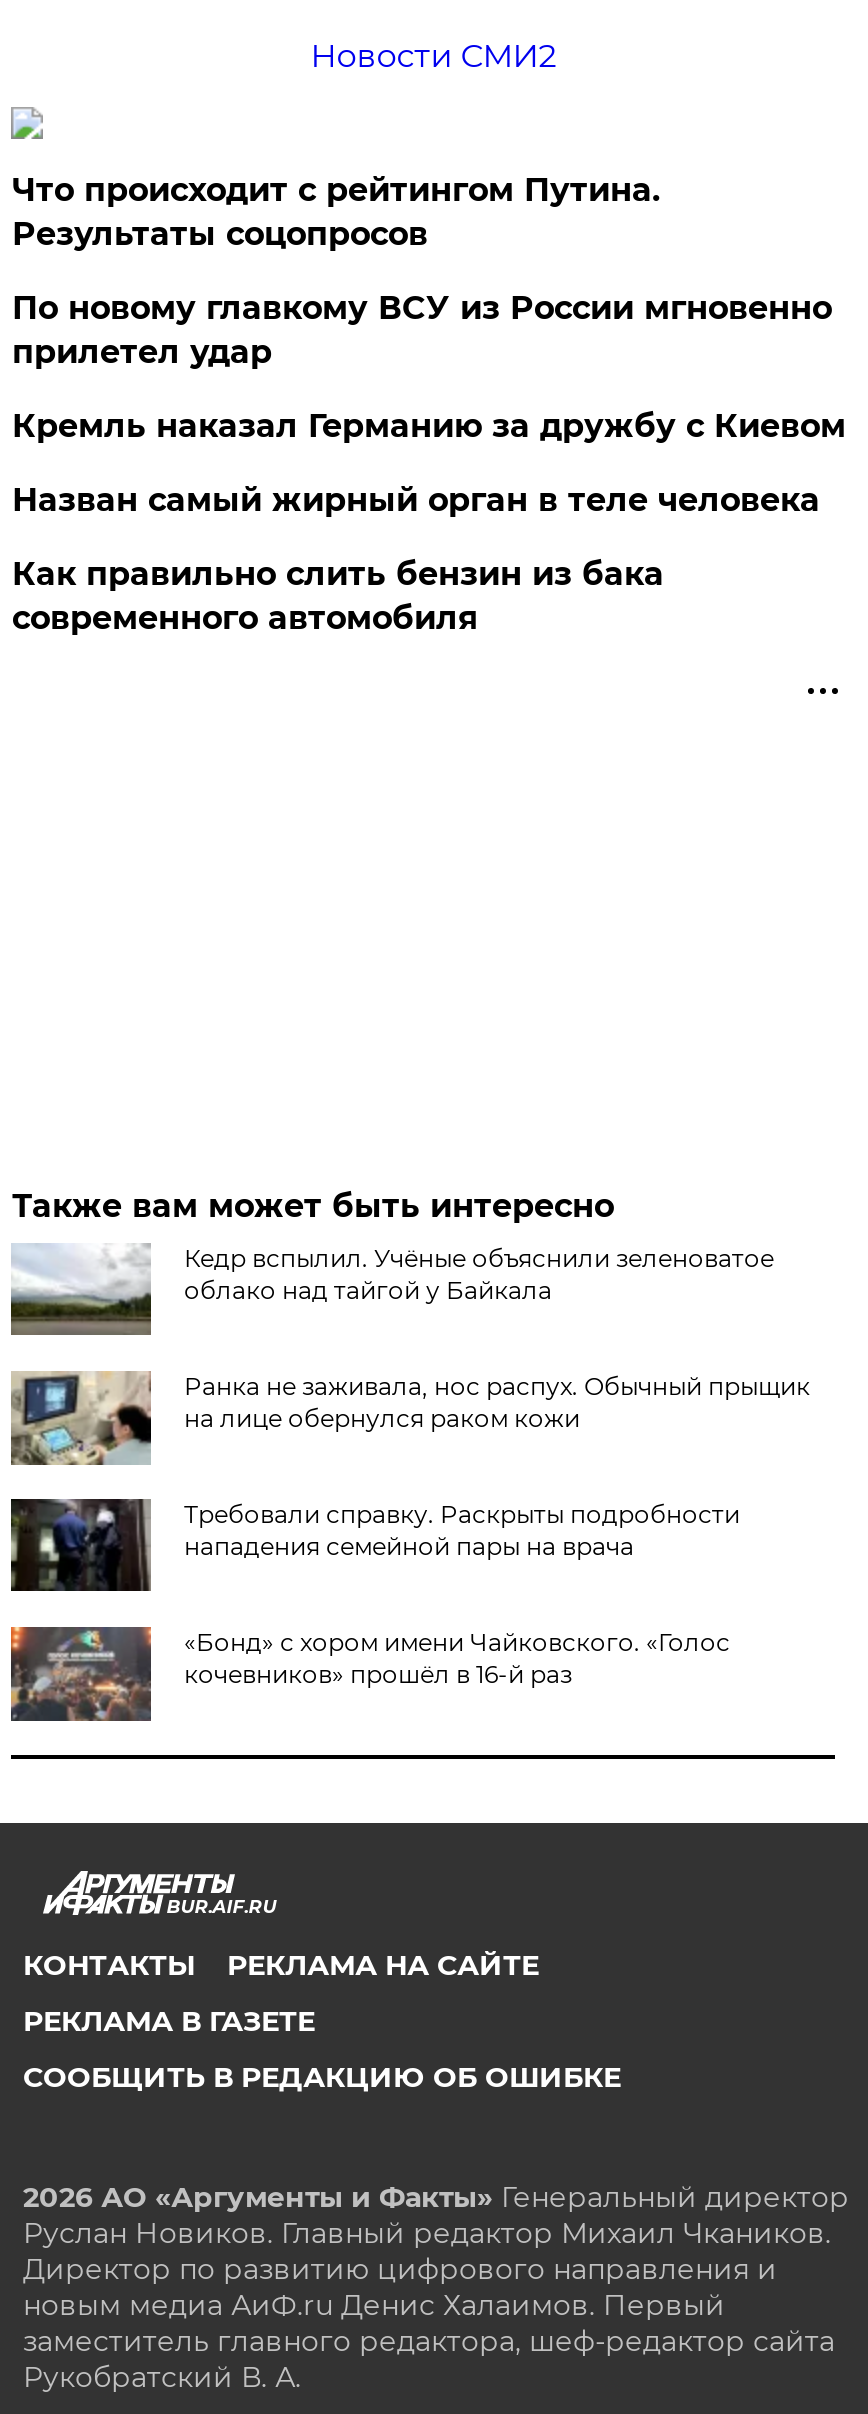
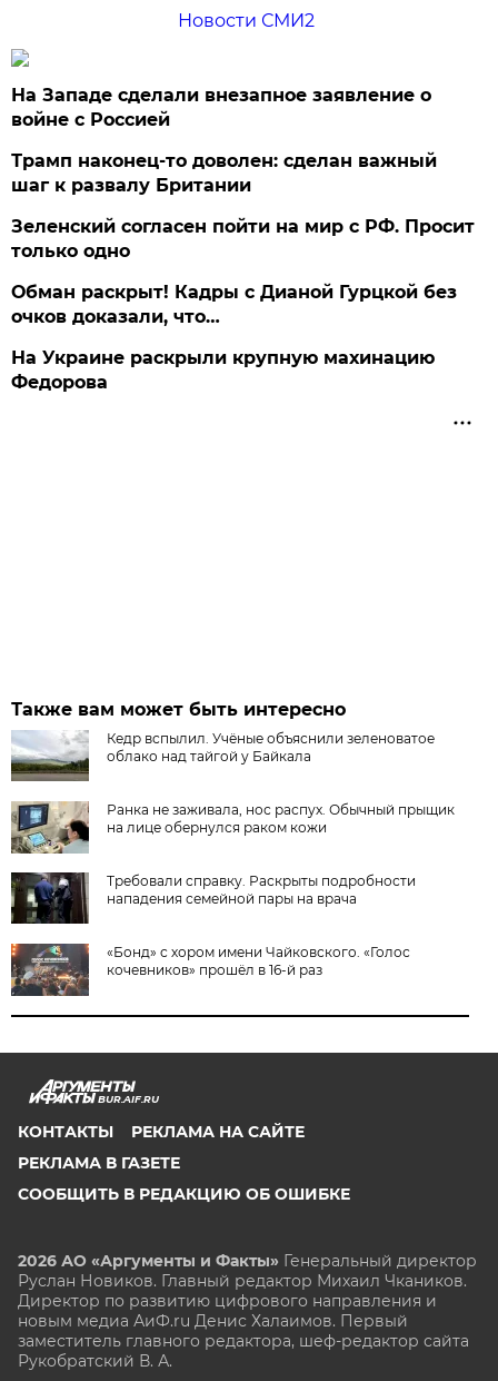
[12,171,660,253] Что происходит с рейтингом Путина. | Результаты соцопросов -> [12,85,432,130] На Западе сделали внезапное заявление о | войне с Россией
[12,289,832,371] По новому главкому ВСУ из России мгновенно | прилетел удар -> [12,150,437,196] Трамп наконец-то доволен: сделан важный | шаг к развалу Британии
[12,407,846,445] Кремль наказал Германию за дружбу с Киевом -> [12,216,475,262] Зеленский согласен пойти на мир с РФ. Просит | только одно
[12,481,820,519] Назван самый жирный орган в теле человека -> [12,282,457,327] Обман раскрыт! Кадры с Дианой Гурцкой без | очков доказали, что…
[12,555,664,637] Как правильно слить бензин из бака | современного автомобиля -> [12,347,435,393] На Украине раскрыли крупную махинацию | Федорова

